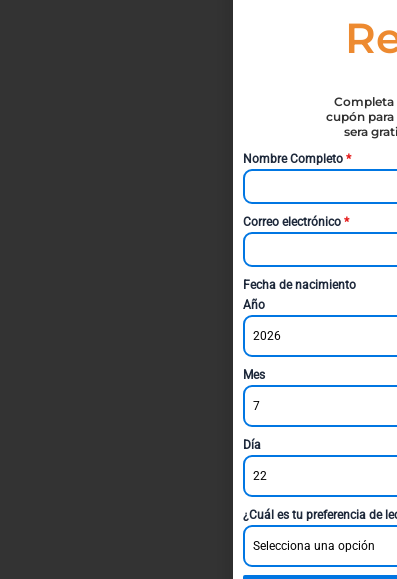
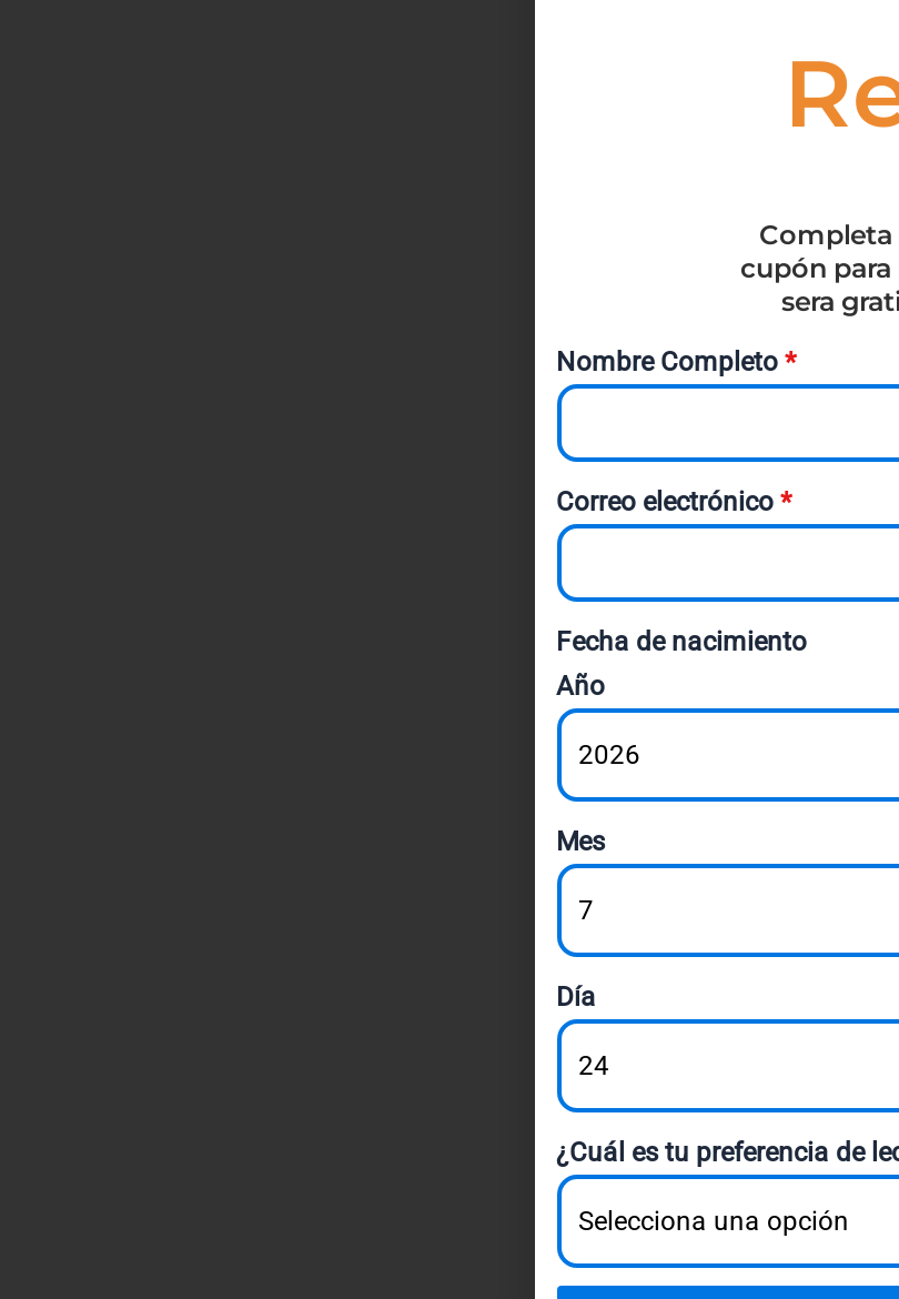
[252,469,266,483] 22 -> [578,1051,609,1082] 24

